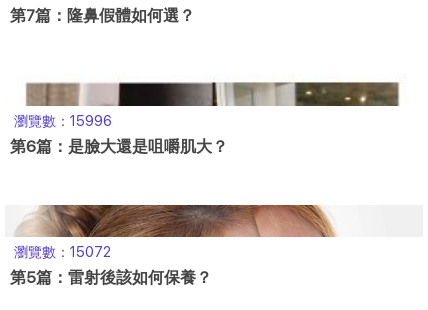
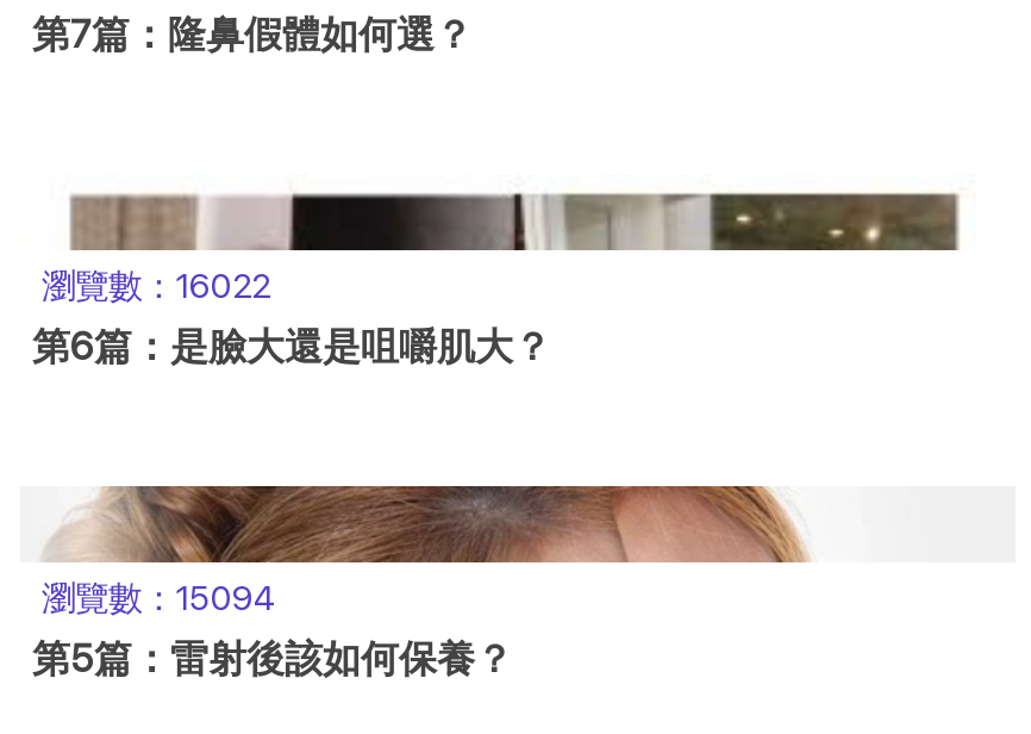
[11,112,112,129] 瀏覽數：15996 -> [35,265,270,305] 瀏覽數：16022
[11,243,111,260] 瀏覽數：15072 -> [35,577,277,617] 瀏覽數：15094

